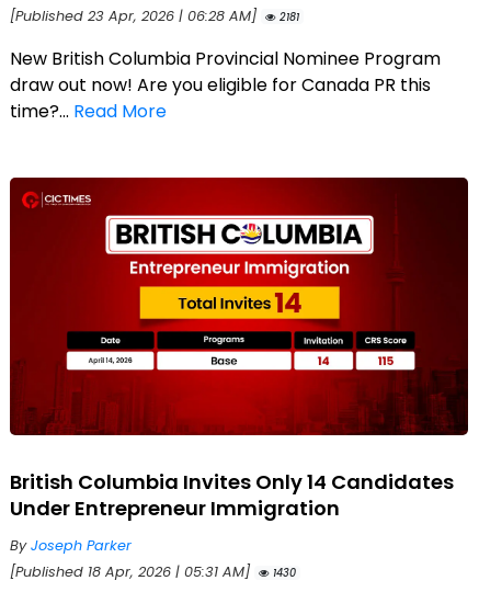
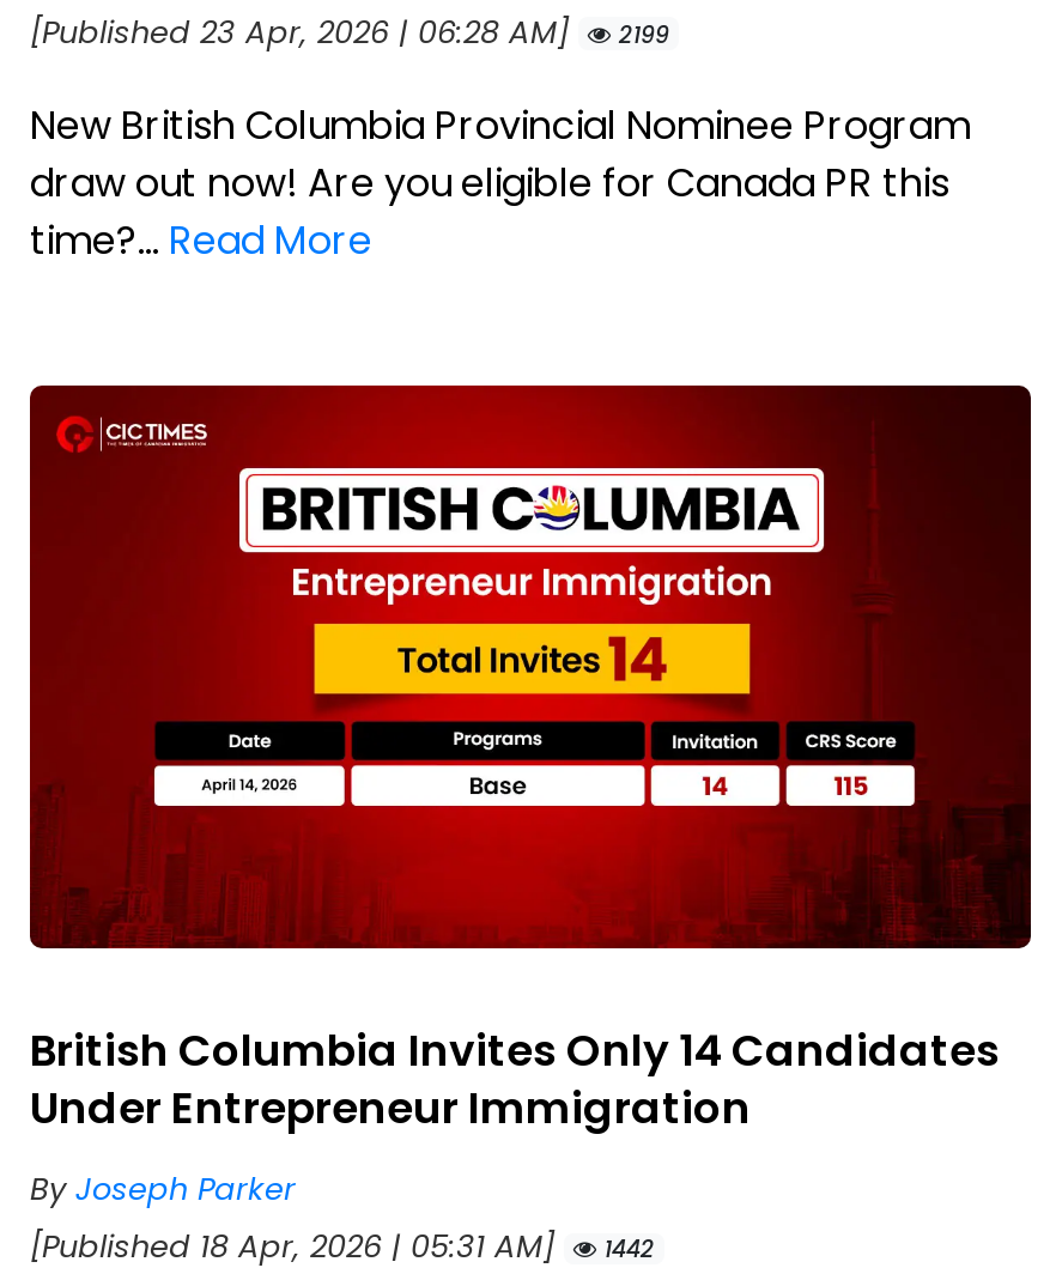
[276,10,299,24] 2181 -> [611,19,669,50] 2199
[269,566,296,580] 1430 -> [597,1233,654,1264] 1442

